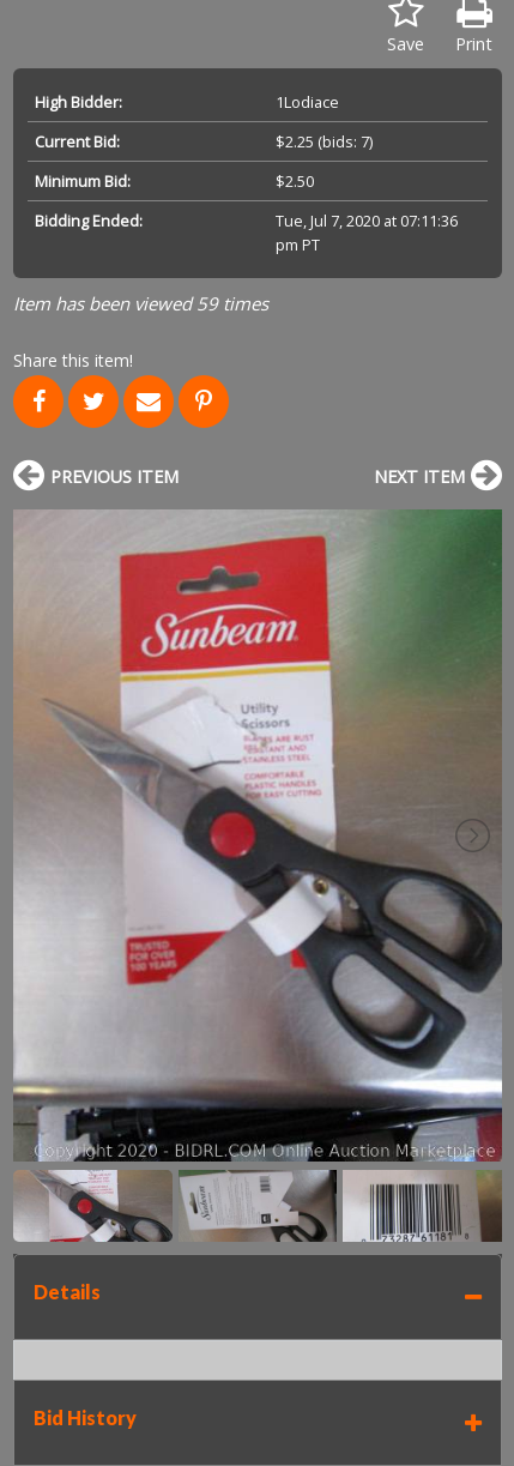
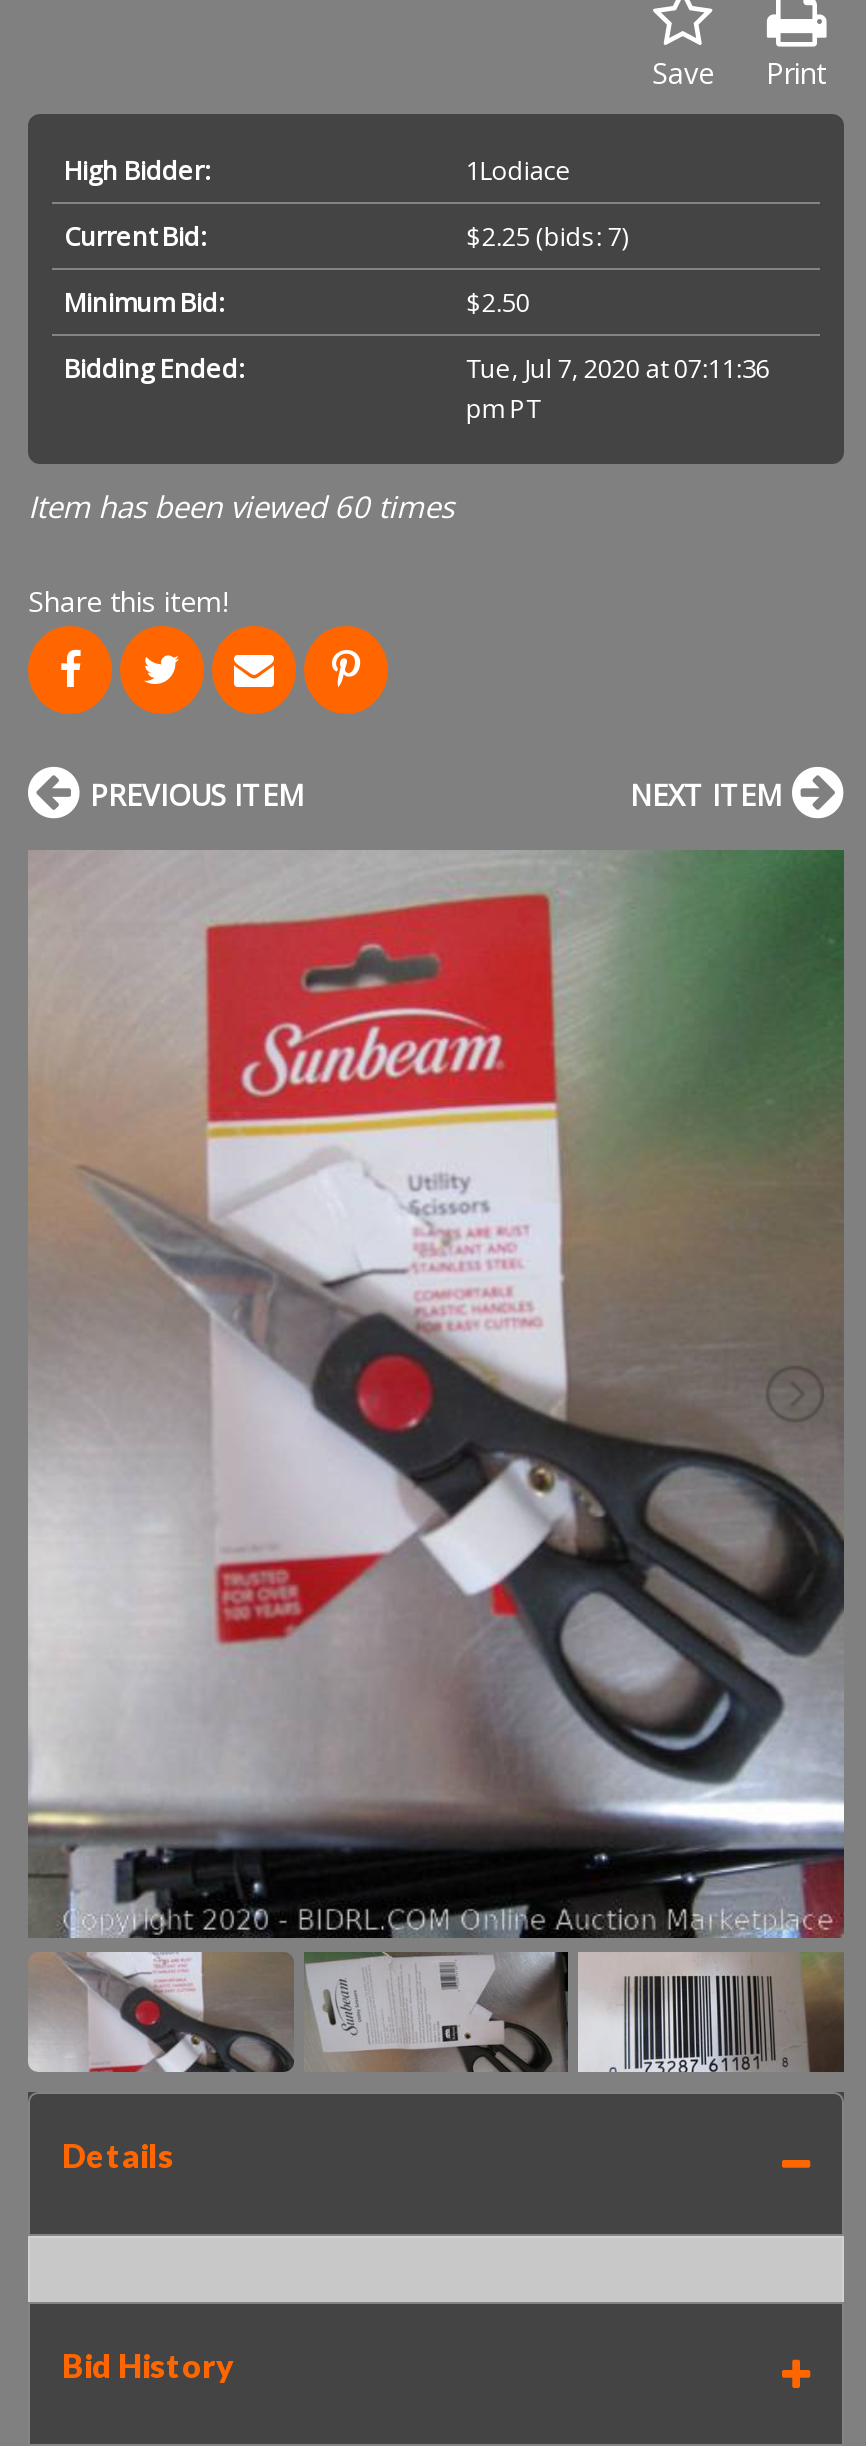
[13,292,268,316] Item has been viewed 59 times -> [28,487,454,527] Item has been viewed 60 times

